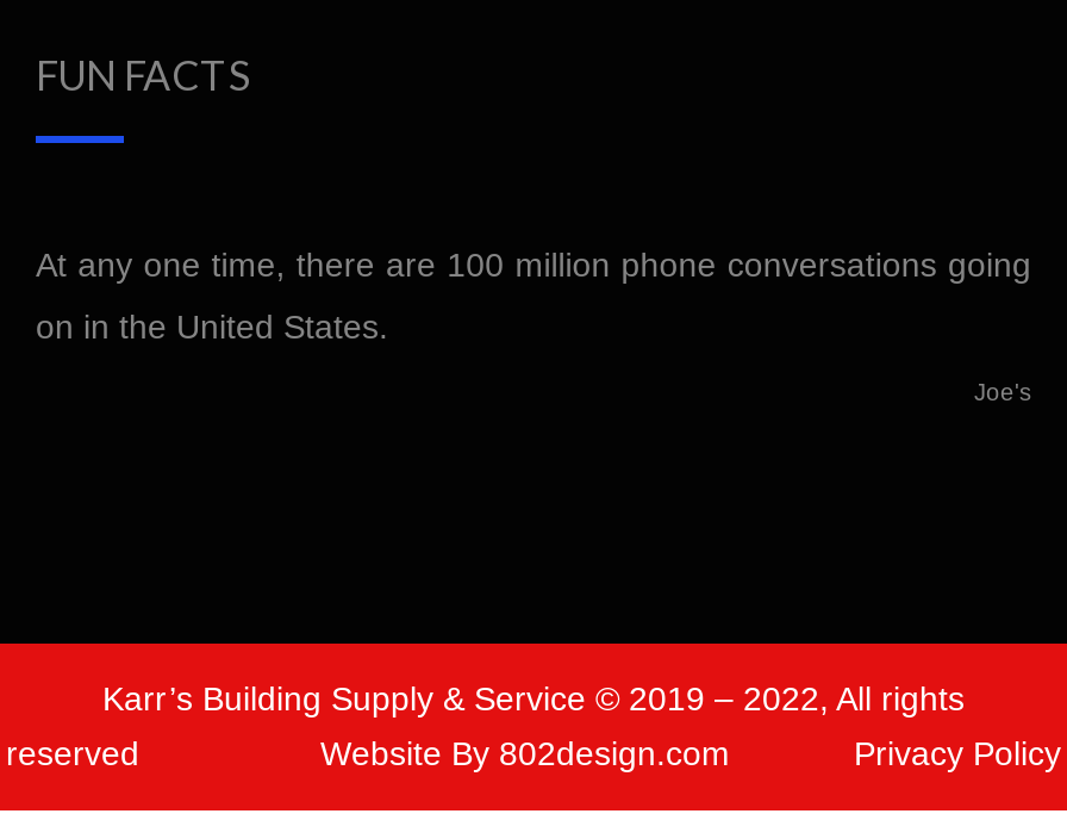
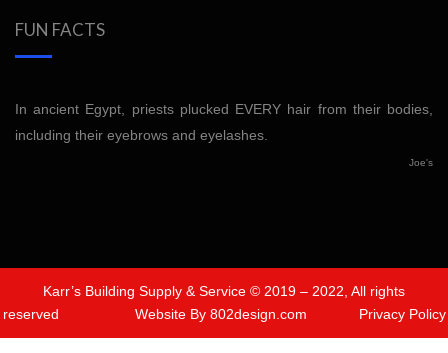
[36,246,1031,284] At any one time, there are 100 million phone conversations going -> [15,101,433,117] In ancient Egypt, priests plucked EVERY hair from their bodies,
[36,307,388,346] on in the United States. -> [15,127,268,143] including their eyebrows and eyelashes.

